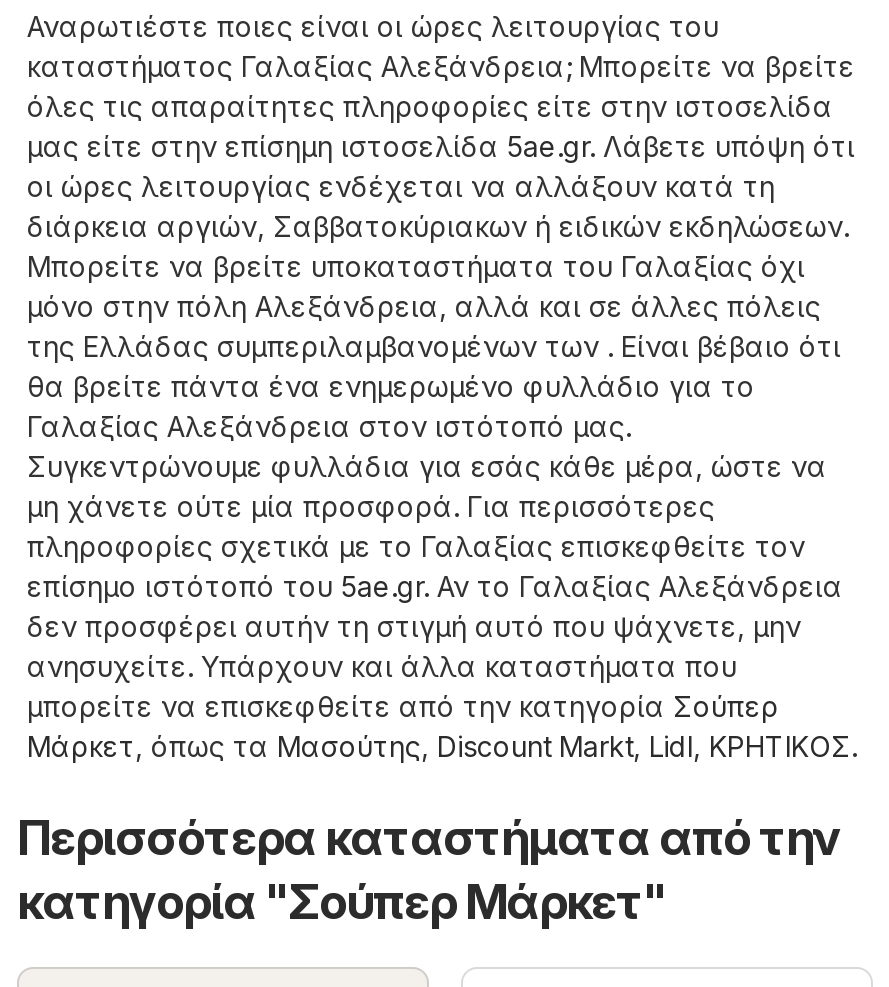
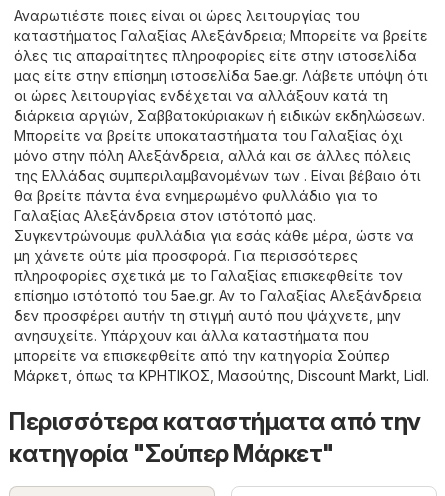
[27,730,857,764] Μάρκετ, όπως τα Μασούτης, Discount Markt, Lidl, ΚΡΗΤΙΚΟΣ. -> [14,367,429,384] Μάρκετ, όπως τα ΚΡΗΤΙΚΟΣ, Μασούτης, Discount Markt, Lidl.

